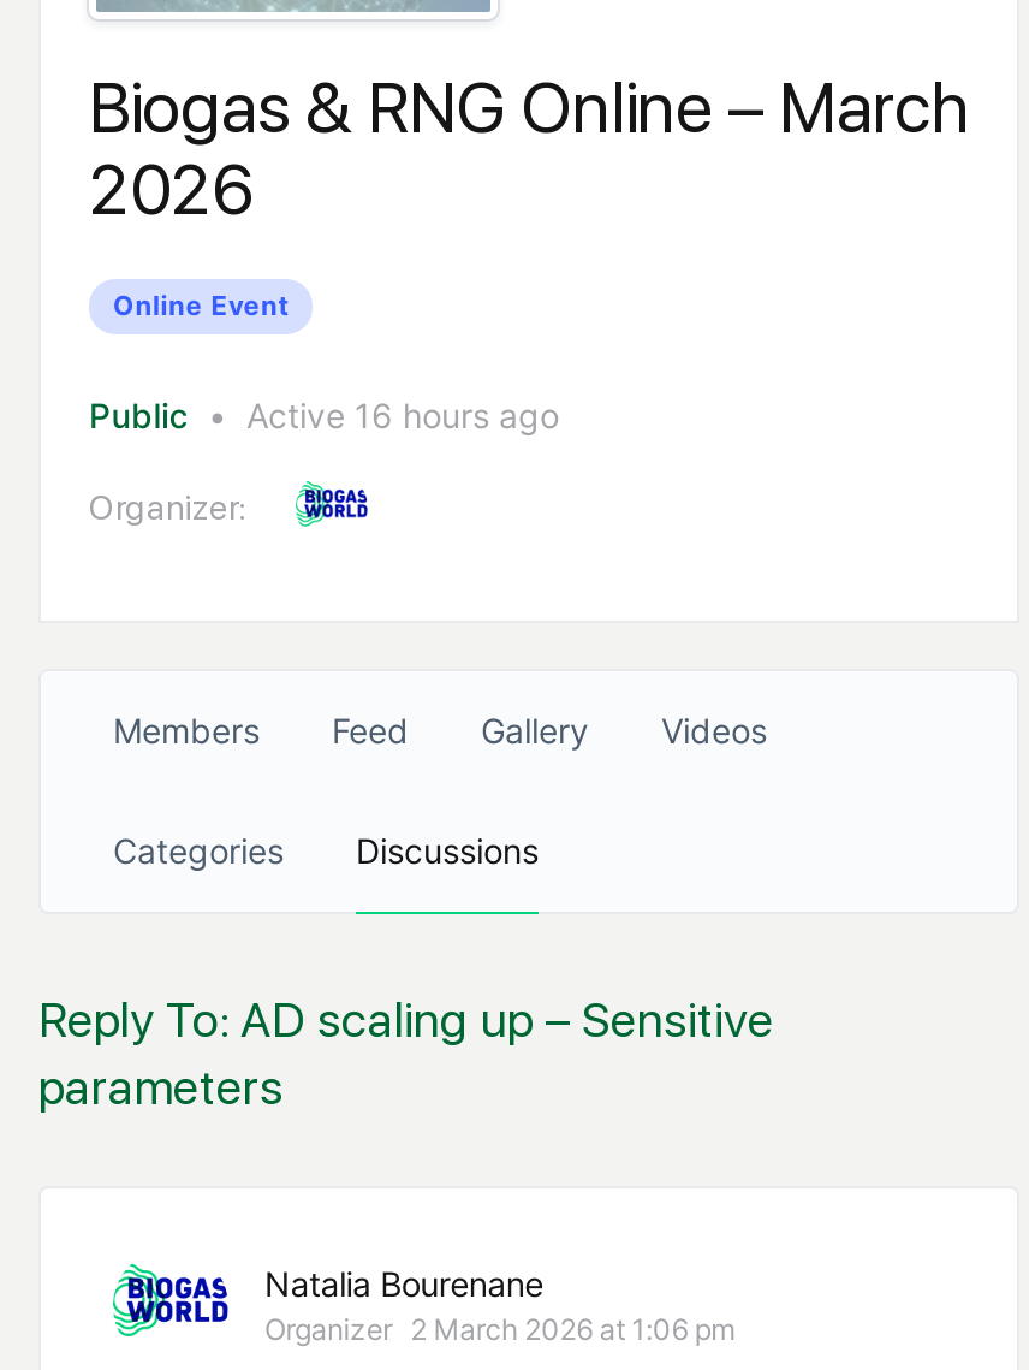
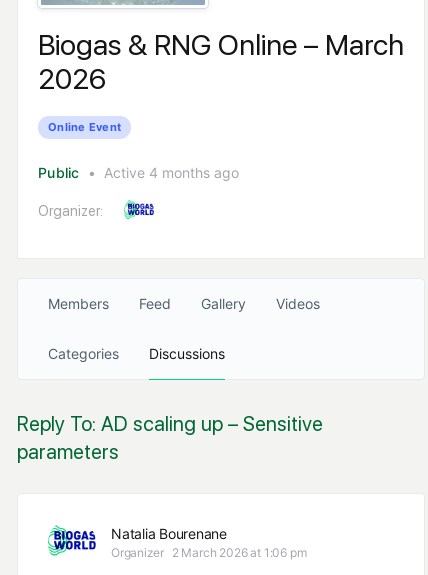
[237,395,559,435] Active 16 hours ago -> [99,164,238,181] Active 4 months ago

